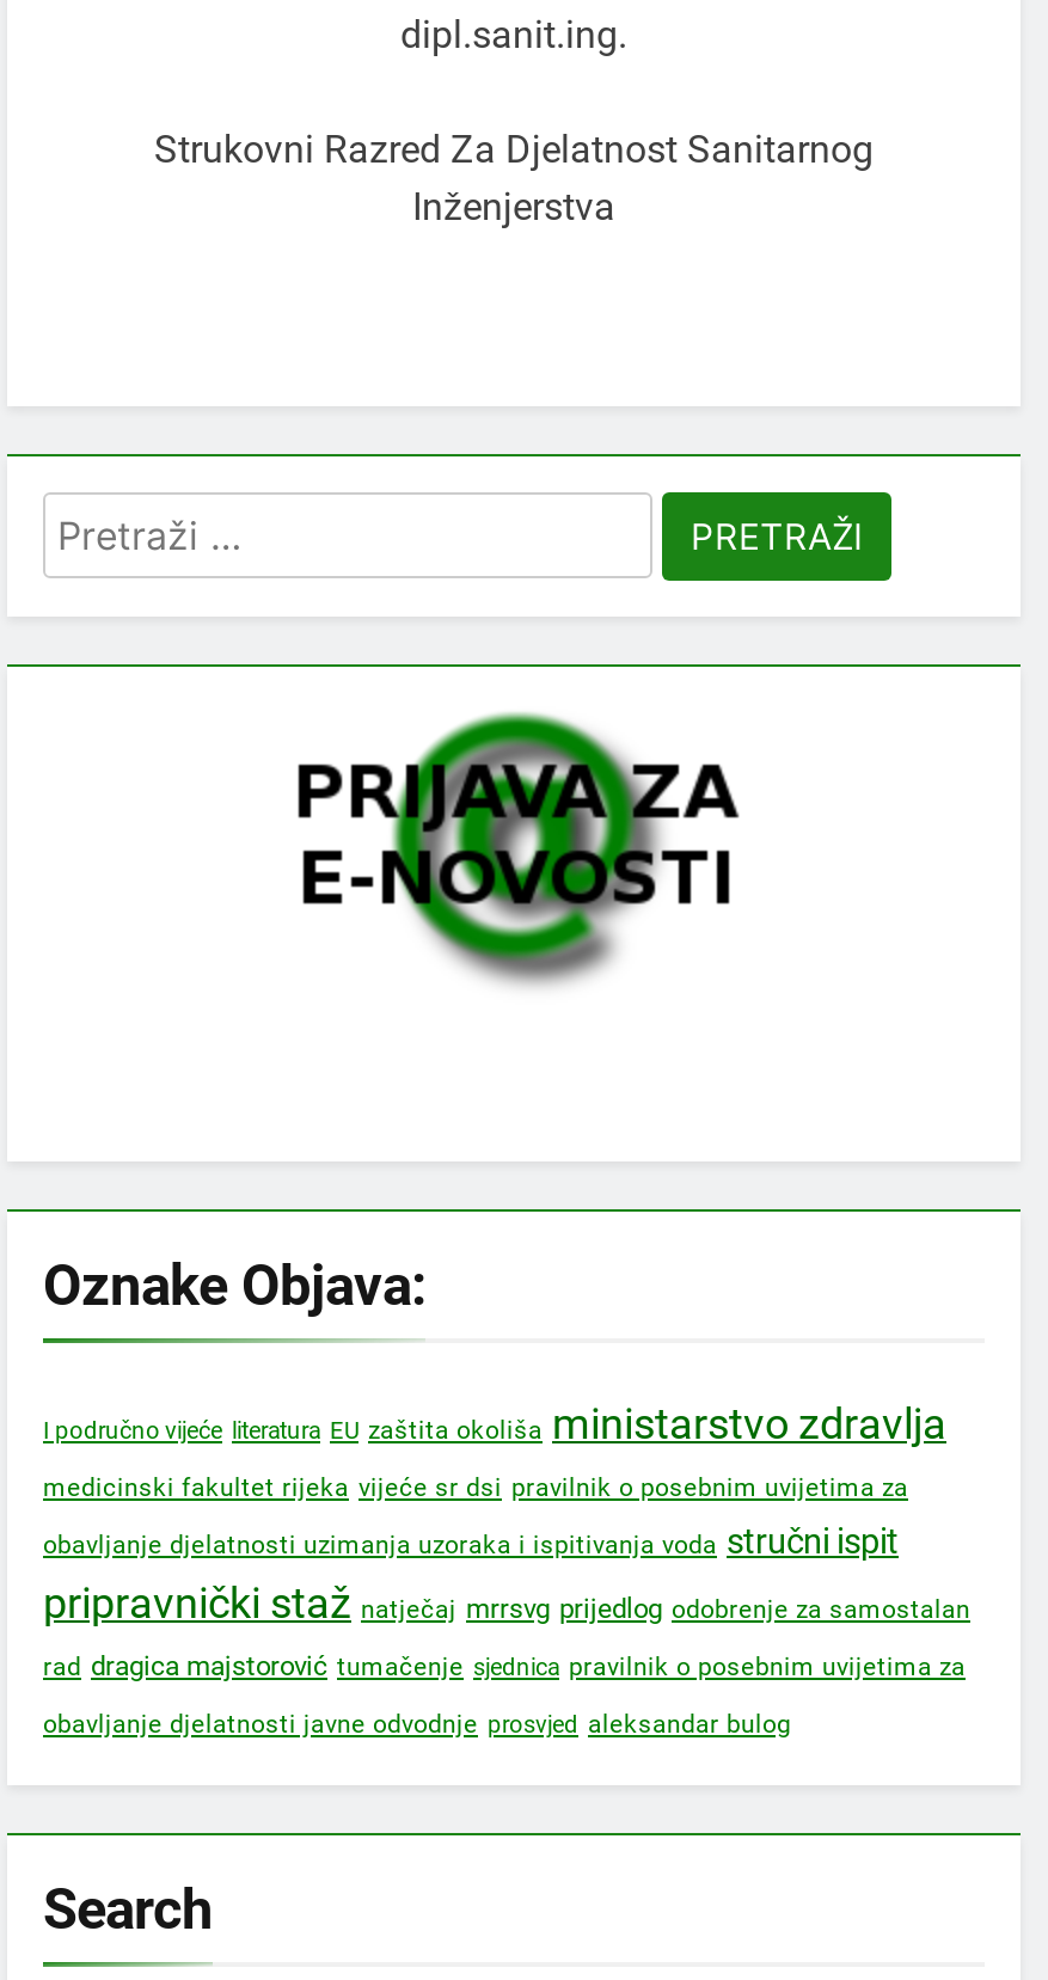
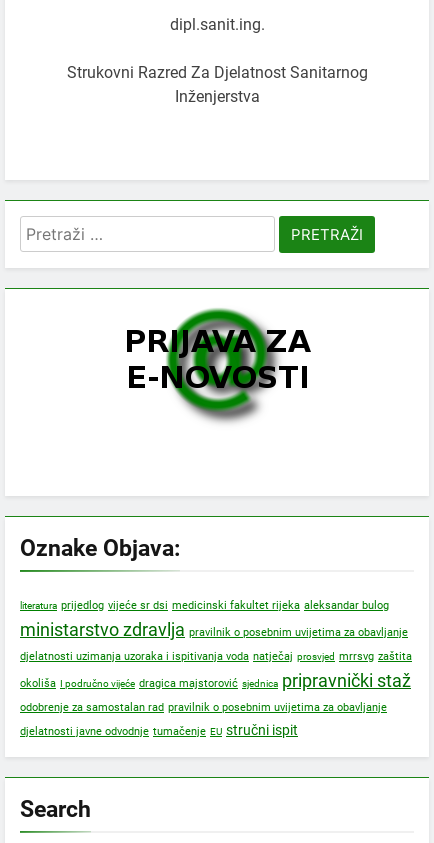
[43,1398,970,1740] I područno vijeće literatura EU zaštita okoliša ministarstvo zdravlja | medicinski fakultet rijeka vijeće sr dsi pravilnik o posebnim uvijetima za | obavljanje djelatnosti uzimanja uzoraka i ispitivanja voda stručni ispit | pripravnički staž natječaj mrrsvg prijedlog odobrenje za samostalan | rad dragica majstorović tumačenje sjednica pravilnik o posebnim uvijetima za | obavljanje djelatnosti javne odvodnje prosvjed aleksandar bulog -> [20,598,412,739] literatura prijedlog vijeće sr dsi medicinski fakultet rijeka aleksandar bulog | ministarstvo zdravlja pravilnik o posebnim uvijetima za obavljanje | djelatnosti uzimanja uzoraka i ispitivanja voda natječaj prosvjed mrrsvg zaštita | okoliša I područno vijeće dragica majstorović sjednica pripravnički staž | odobrenje za samostalan rad pravilnik o posebnim uvijetima za obavljanje | djelatnosti javne odvodnje tumačenje EU stručni ispit

